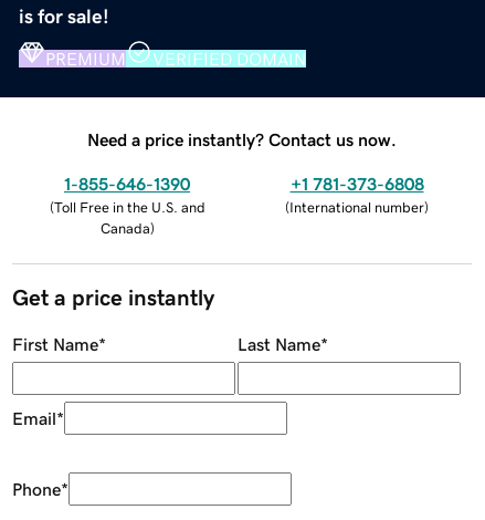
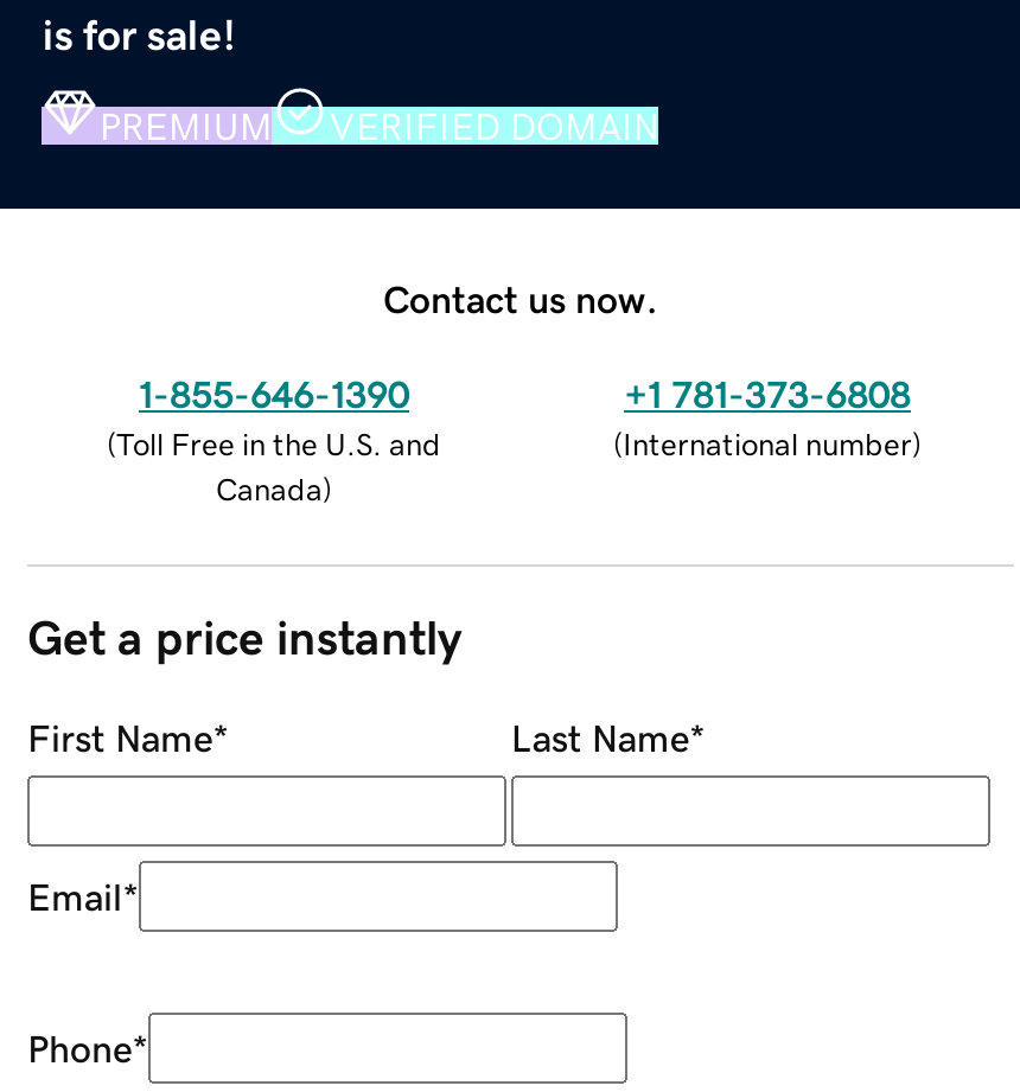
[87,130,397,148] Need a price instantly? Contact us now. -> [383,279,658,317] Contact us now.

